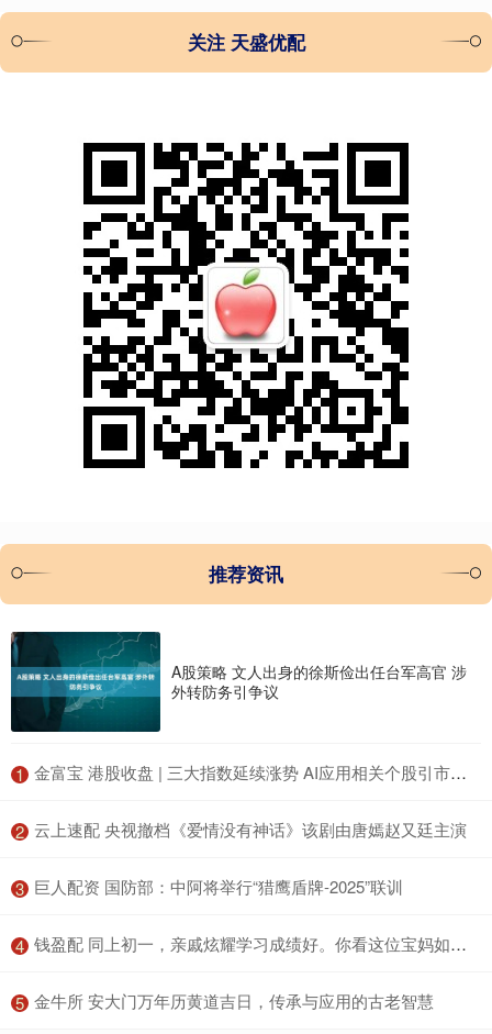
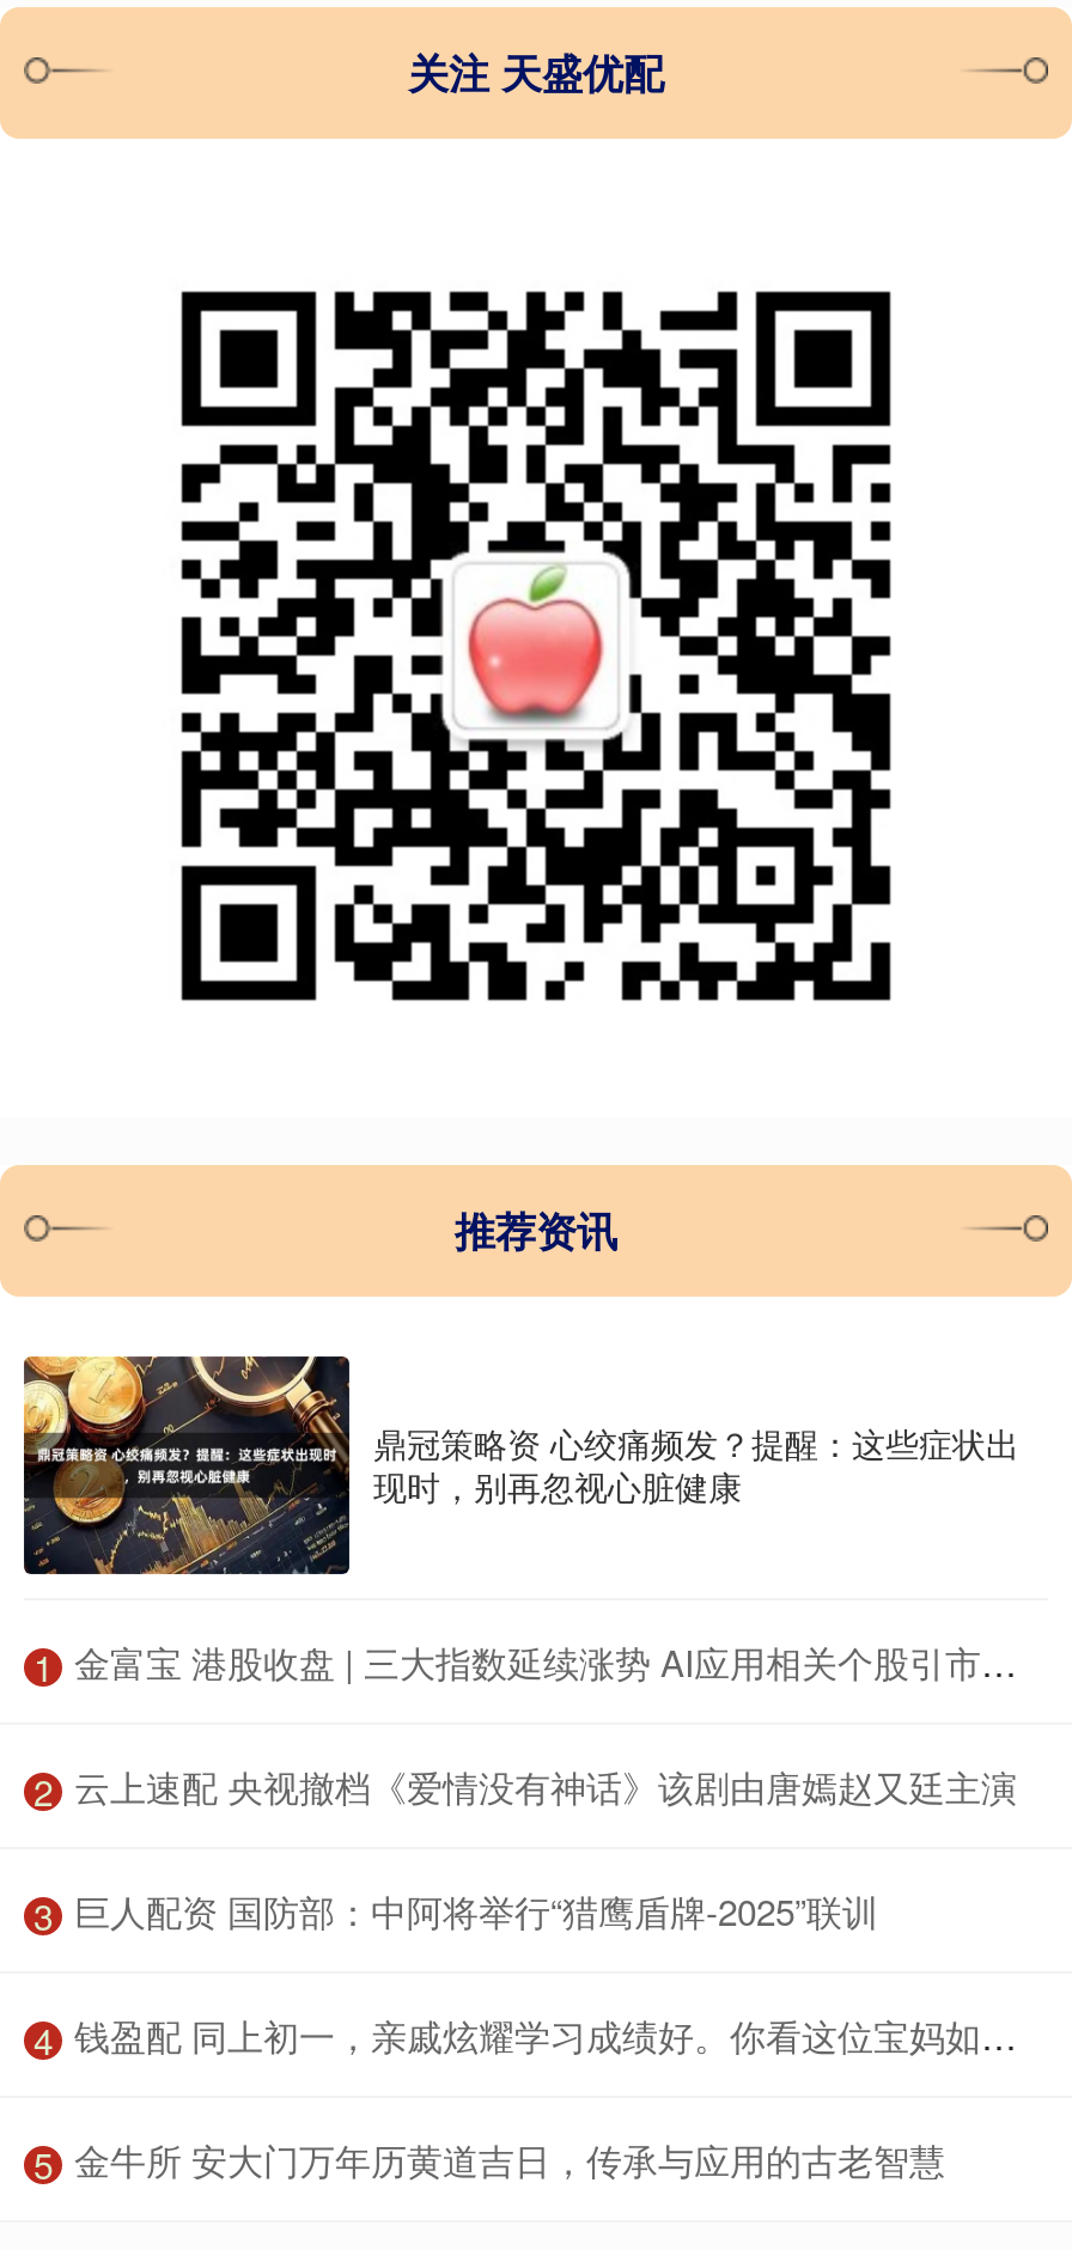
[10,631,467,733] [image] | A股策略 文人出身的徐斯俭出任台军高官 涉 | 外转防务引争议 -> [22,1354,1019,1577] [image] | 鼎冠策略资 心绞痛频发？提醒：这些症状出 | 现时，别再忽视心脏健康

